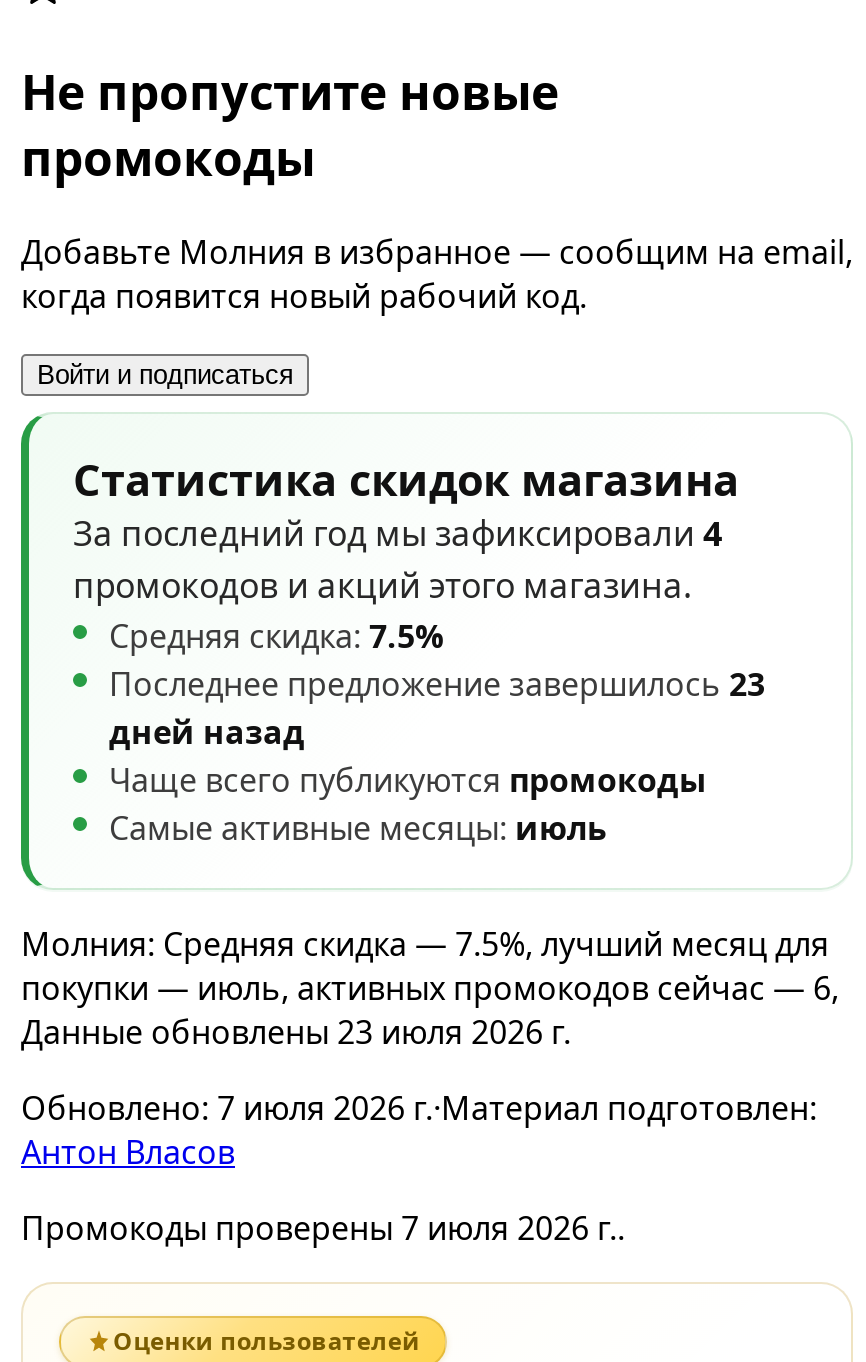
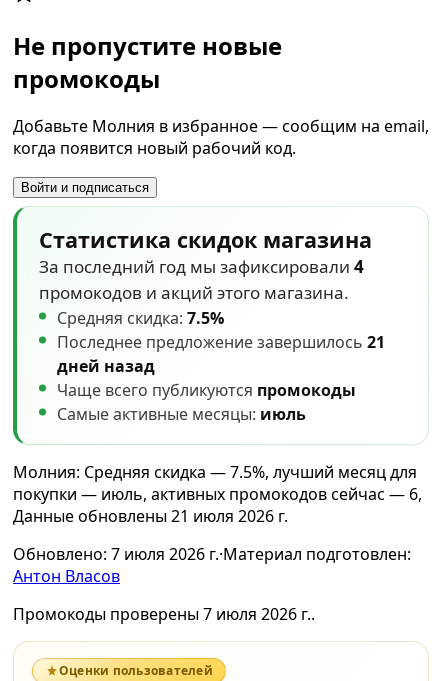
[109,662,765,706] Последнее предложение завершилось 23 -> [57,331,385,353] Последнее предложение завершилось 21
[21,1010,571,1054] Данные обновлены 23 июля 2026 г. -> [13,505,288,527] Данные обновлены 21 июля 2026 г.

